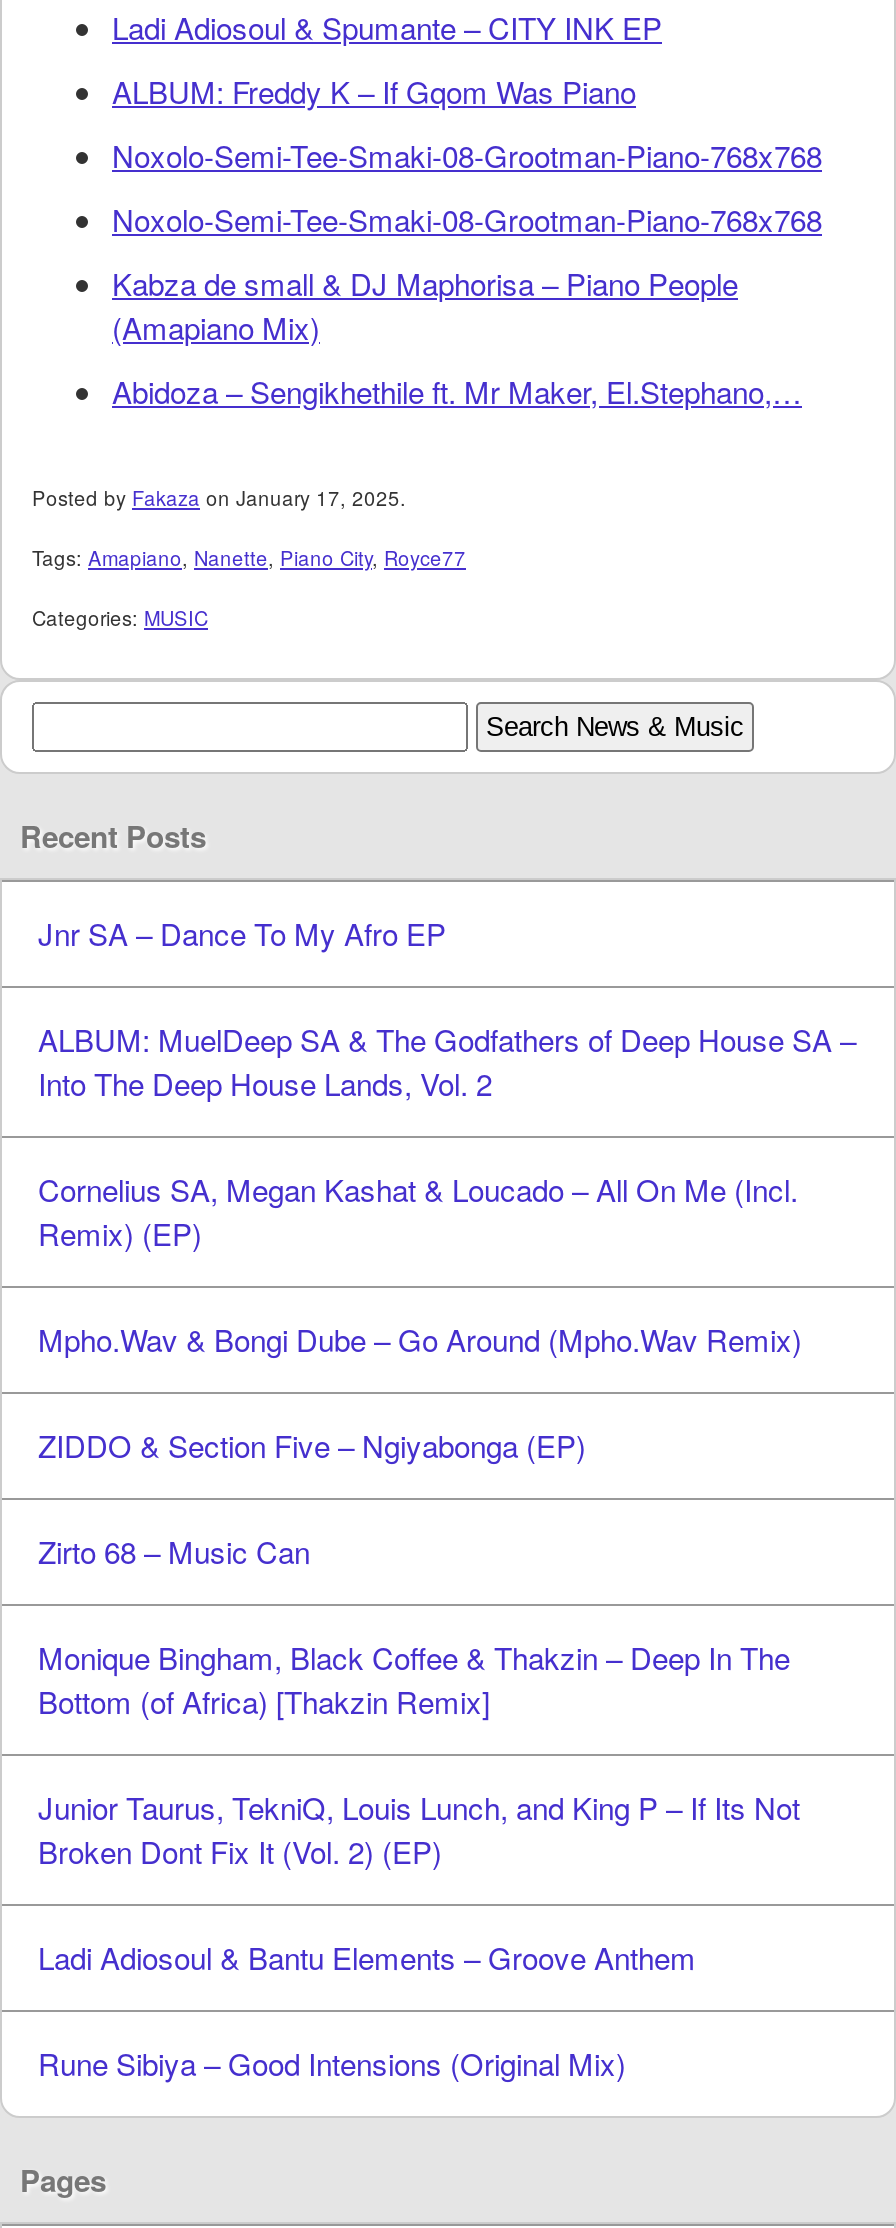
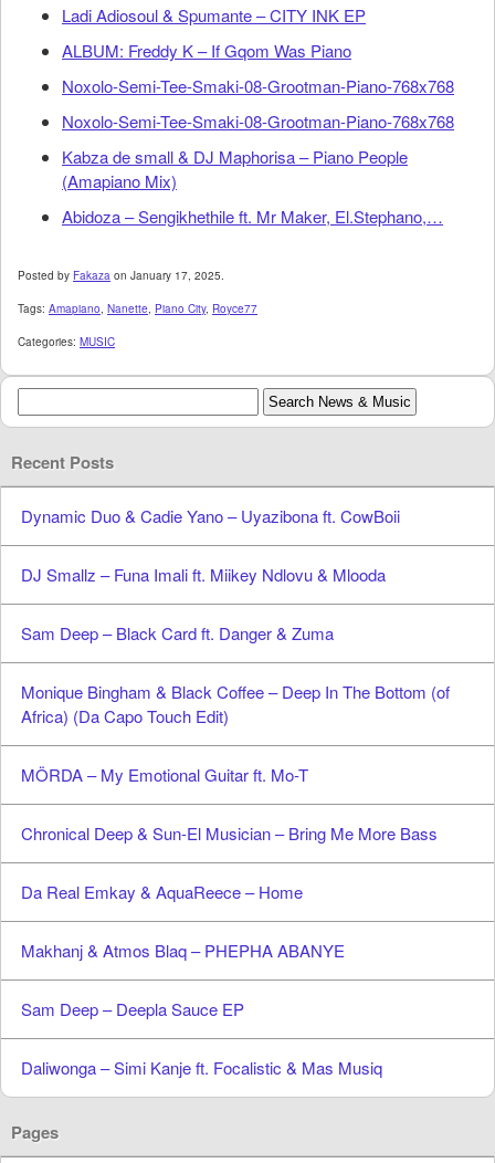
[38,912,446,954] Jnr SA – Dance To My Afro EP -> [21,504,400,527] Dynamic Duo & Cadie Yano – Uyazibona ft. CowBoii
[38,1018,856,1104] ALBUM: MuelDeep SA & The Godfathers of Deep House SA – | Into The Deep House Lands, Vol. 2 -> [21,563,386,586] DJ Smallz – Funa Imali ft. Miikey Ndlovu & Mlooda
[38,1168,798,1254] Cornelius SA, Megan Kashat & Loucado – All On Me (Incl. | Remix) (EP) -> [21,621,334,645] Sam Deep – Black Card ft. Danger & Zuma
[38,1318,802,1360] Mpho.Wav & Bongi Dube – Go Around (Mpho.Wav Remix) -> [21,680,450,728] Monique Bingham & Black Coffee – Deep In The Bottom (of | Africa) (Da Capo Touch Edit)
[38,1424,586,1466] ZIDDO & Section Five – Ngiyabonga (EP) -> [21,763,308,786] MÖRDA – My Emotional Guitar ft. Mo-T
[38,1530,310,1572] Zirto 68 – Music Can -> [21,822,438,845] Chronical Deep & Sun-El Musician – Bring Me More Bass
[38,1636,790,1722] Monique Bingham, Black Coffee & Thakzin – Deep In The | Bottom (of Africa) [Thakzin Remix] -> [21,880,303,903] Da Real Emkay & AquaReece – Home
[38,1786,800,1872] Junior Taurus, TekniQ, Louis Lunch, and King P – If Its Not | Broken Dont Fix It (Vol. 2) (EP) -> [21,939,345,962] Makhanj & Atmos Blaq – PHEPHA ABANYE
[38,1936,696,1978] Ladi Adiosoul & Bantu Elements – Groove Anthem -> [21,997,244,1020] Sam Deep – Deepla Sauce EP
[38,2042,626,2084] Rune Sibiya – Good Intensions (Original Mix) -> [21,1056,382,1079] Daliwonga – Simi Kanje ft. Focalistic & Mas Musiq

